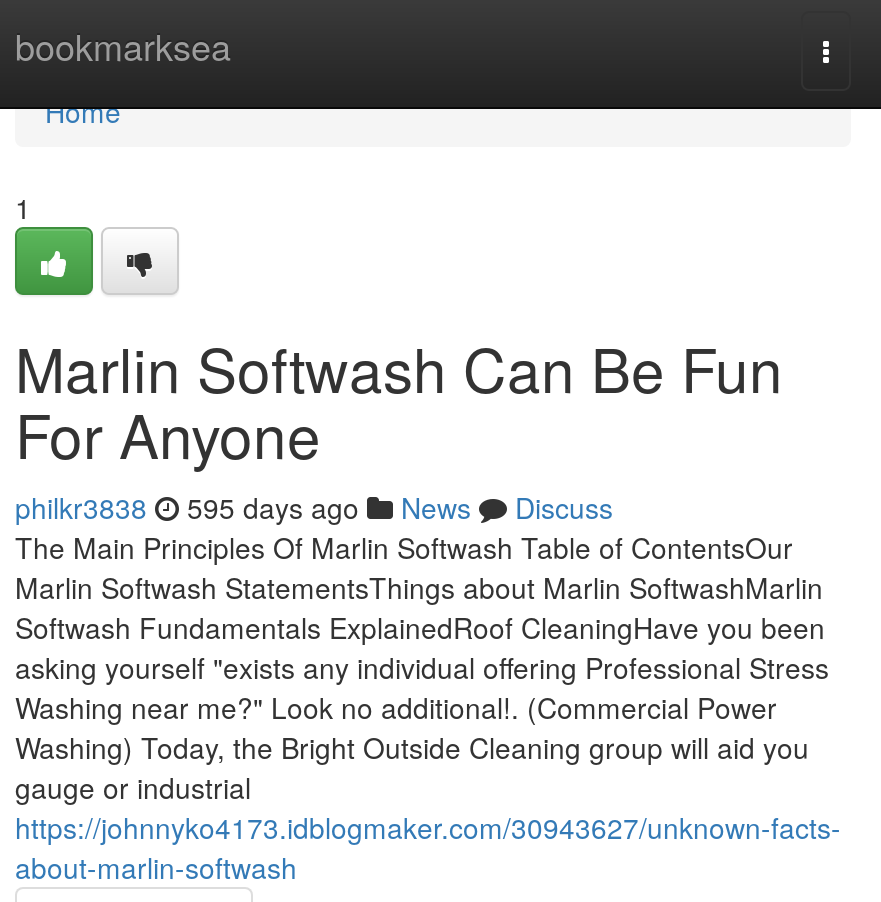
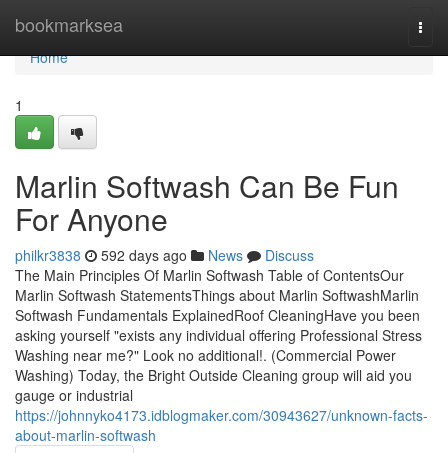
[15,487,613,527] philkr3838 595 days ago News Discuss -> [15,245,314,265] philkr3838 592 days ago News Discuss

